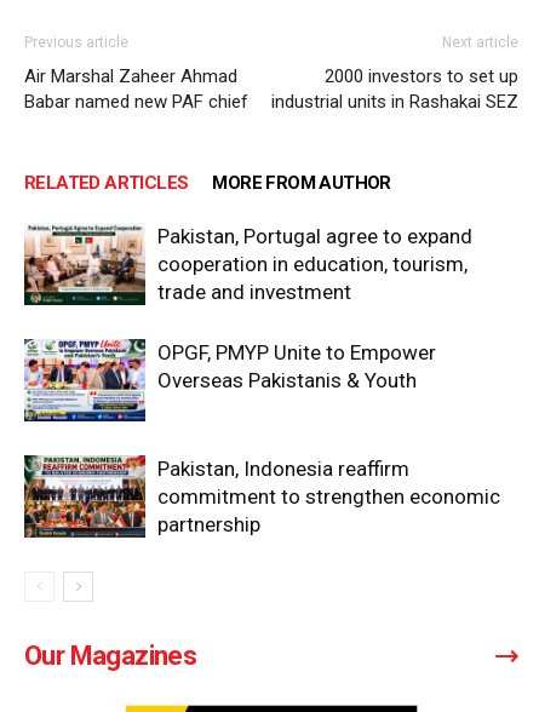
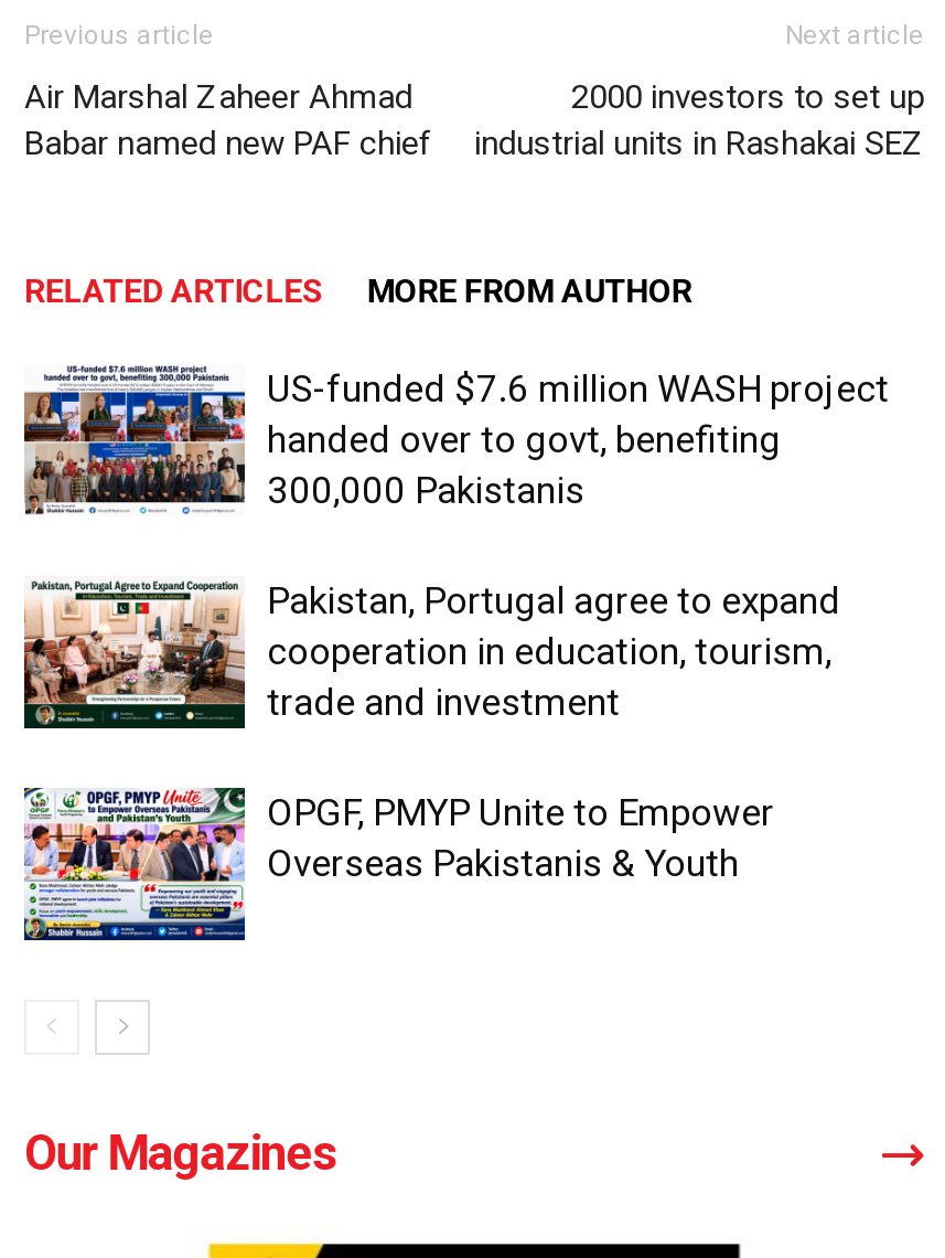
none -> [22,364,889,516] [image] | US-funded $7.6 million WASH project | handed over to govt, benefiting | 300,000 Pakistanis
moved [22,223,472,392] -> [20,578,840,886]: [image] | Pakistan, Portugal agree to expand | cooperation in education, tourism, | trade and investment | OPGF, PMYP Unite to Empower | Overseas Pakistanis & Youth
[23,454,500,539] [image] | Pakistan, Indonesia reaffirm | commitment to strengthen economic | partnership -> none

